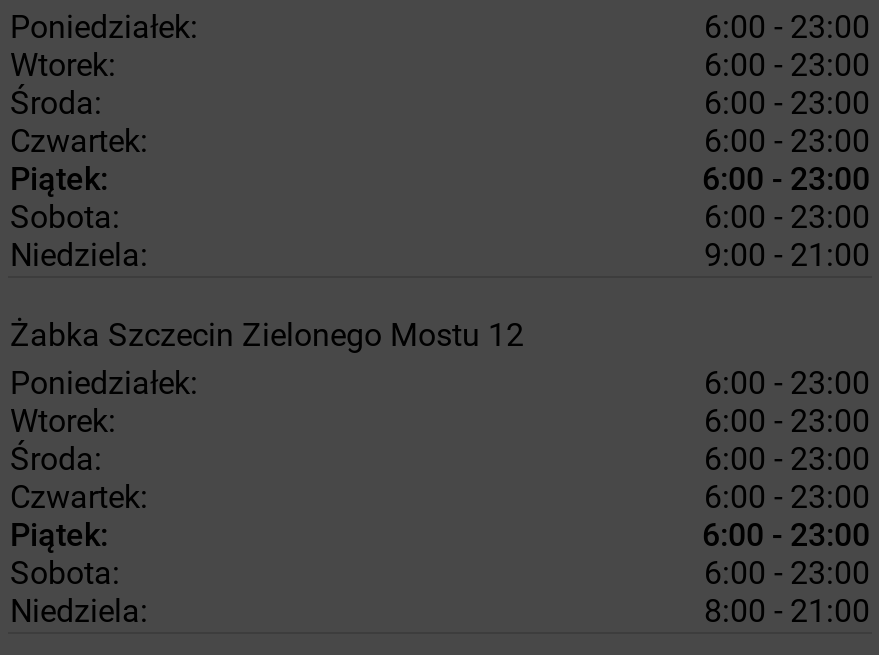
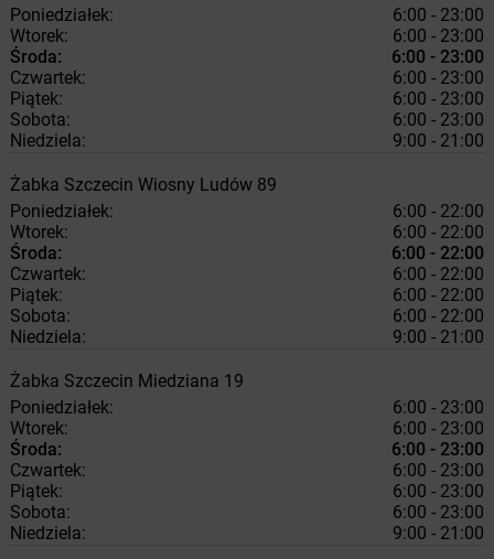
[10,316,524,354] Żabka Szczecin Zielonego Mostu 12 -> [10,174,484,391] Żabka Szczecin Wiosny Ludów 89 | Poniedziałek: | 6:00 - 22:00 | Wtorek: | 6:00 - 22:00 | Środa: | 6:00 - 22:00 | Czwartek: | 6:00 - 22:00 | Piątek: | 6:00 - 22:00 | Sobota: | 6:00 - 22:00 | Niedziela: | 9:00 - 21:00 | Żabka Szczecin Miedziana 19
[704,592,870,630] 8:00 - 21:00 -> [393,523,484,544] 9:00 - 21:00

